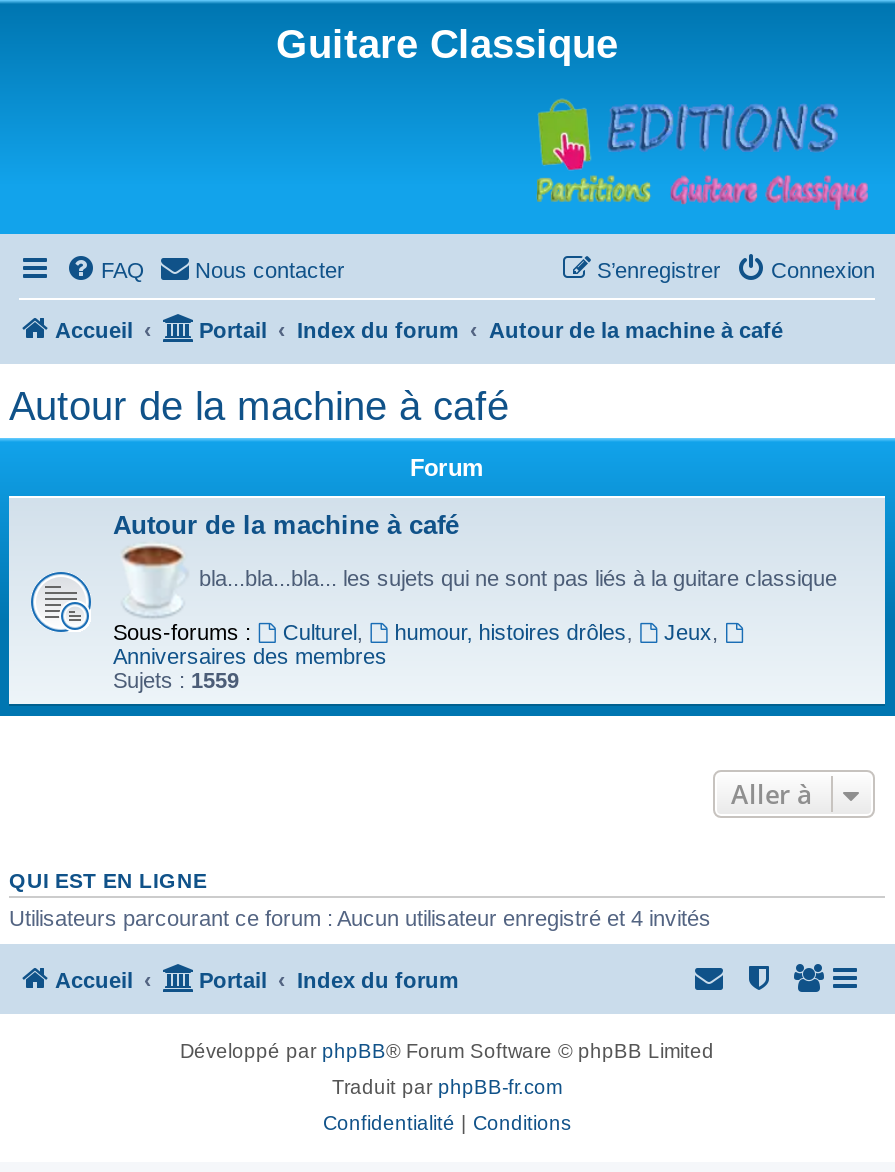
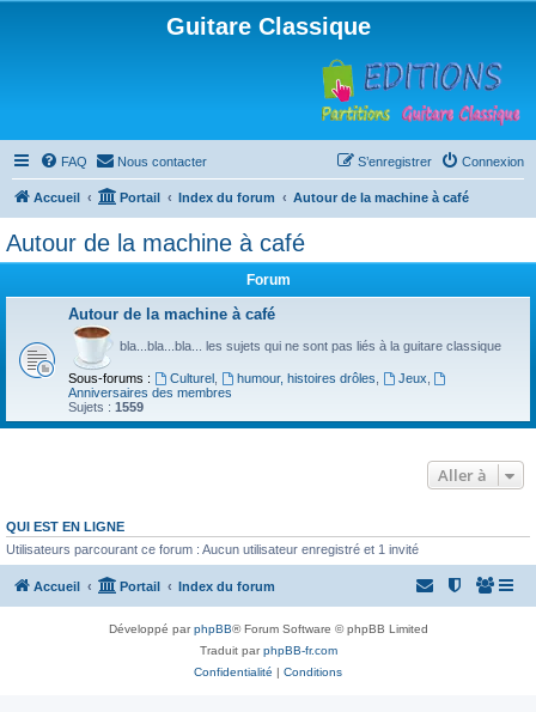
[9,906,711,930] Utilisateurs parcourant ce forum : Aucun utilisateur enregistré et 4 invités -> [6,542,419,556] Utilisateurs parcourant ce forum : Aucun utilisateur enregistré et 1 invité

